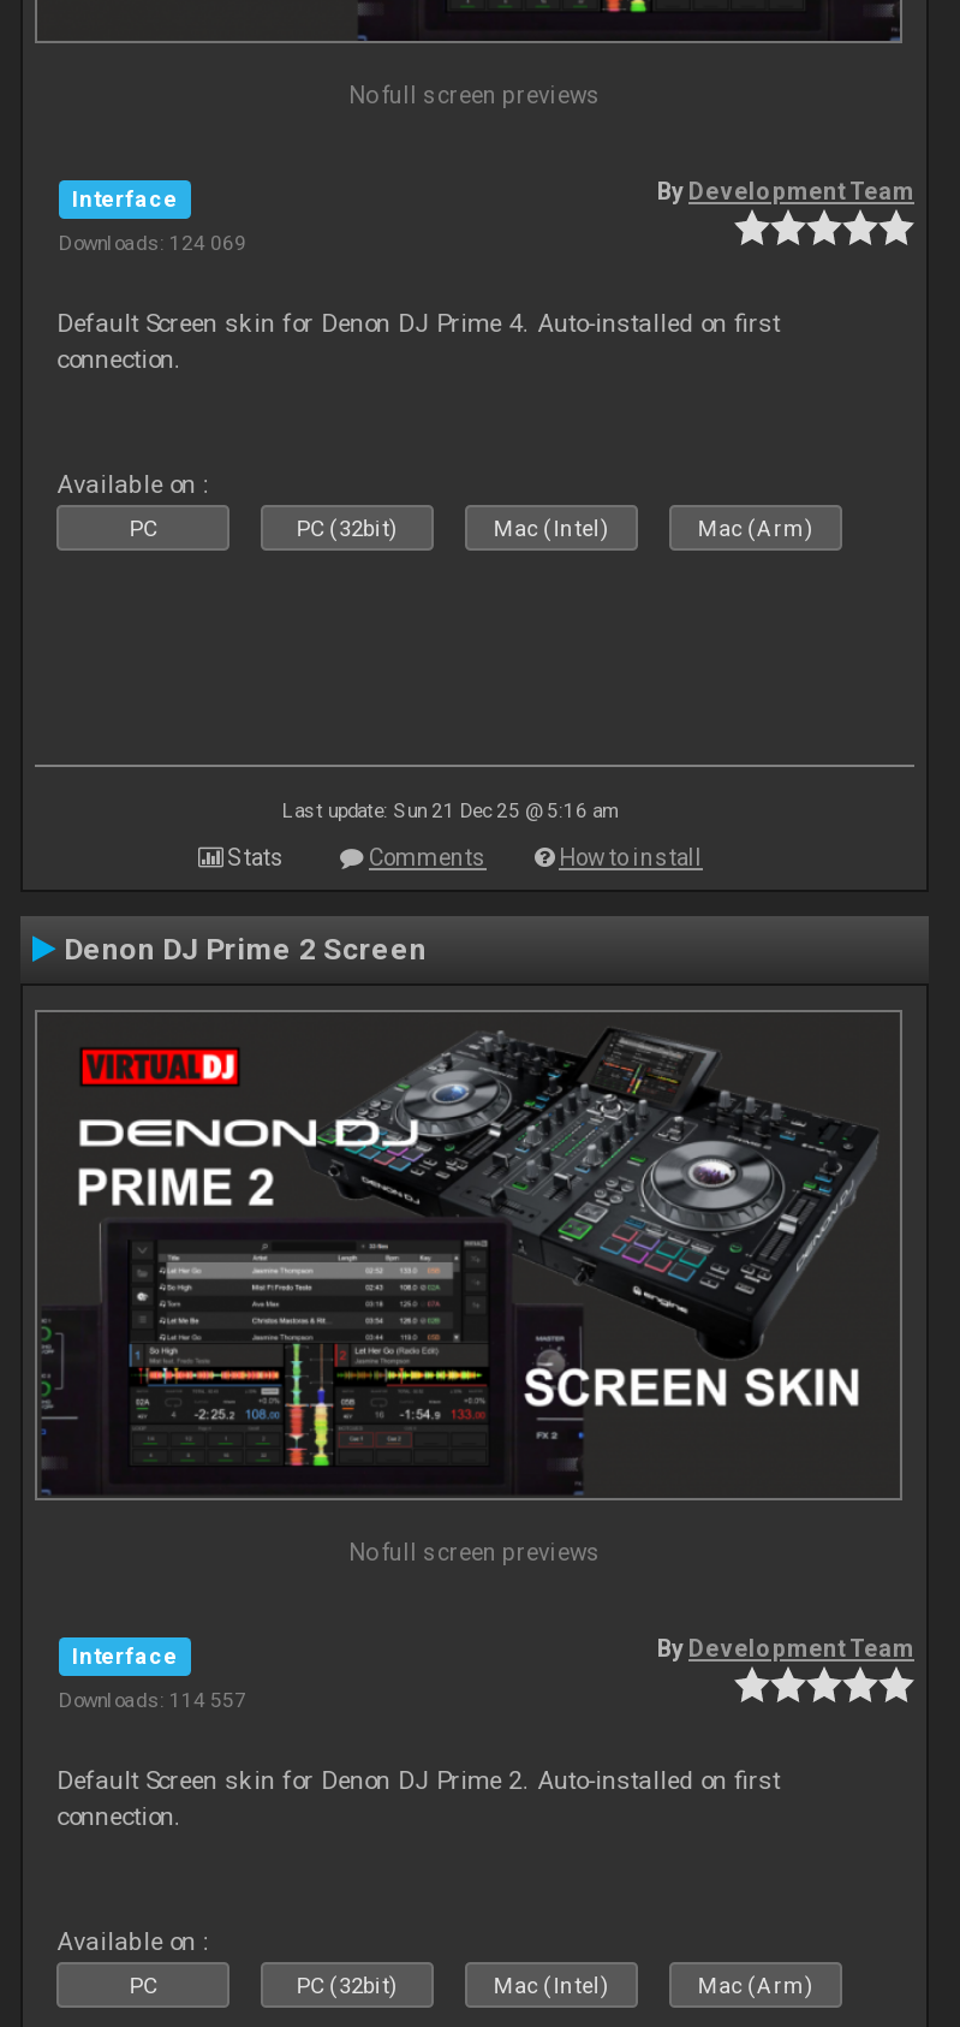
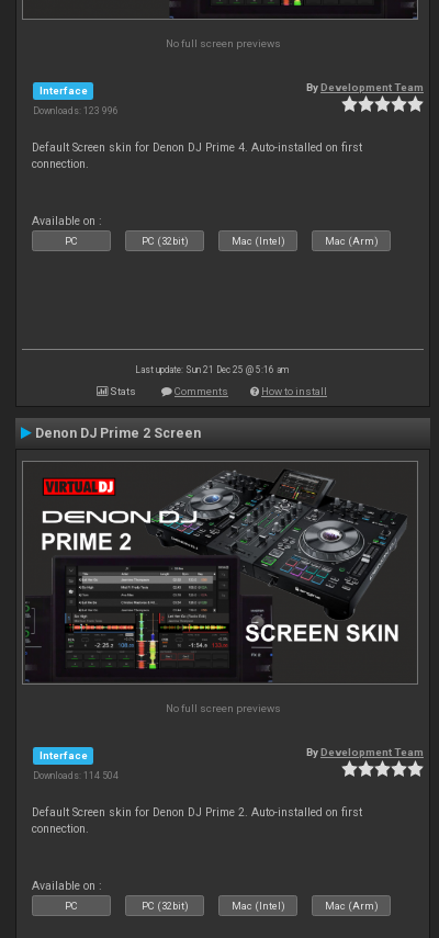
[59,230,246,254] Downloads: 124 069 -> [33,105,119,116] Downloads: 123 996
[59,1687,246,1711] Downloads: 114 557 -> [33,770,119,781] Downloads: 114 504

